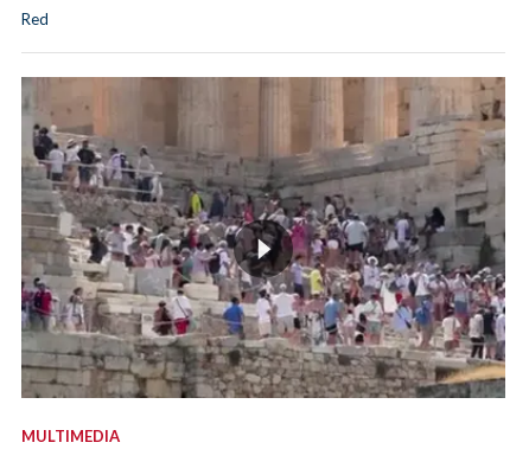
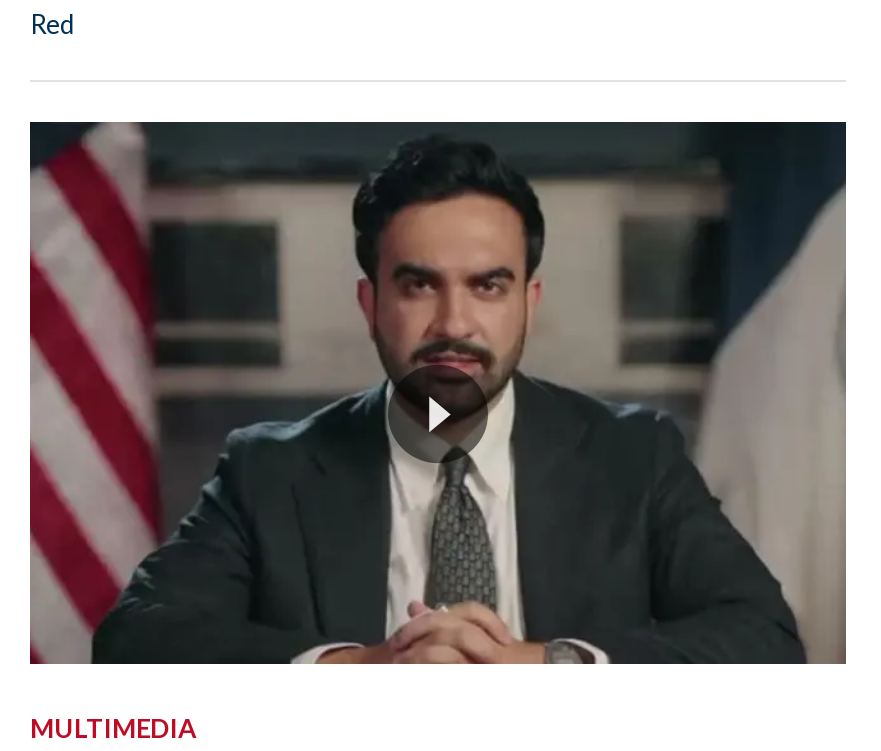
[20,77,506,399] [image] -> [28,121,848,665] [image]

